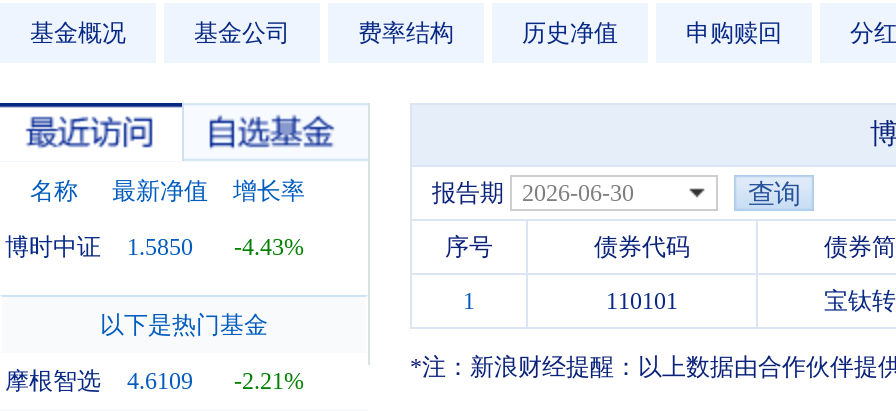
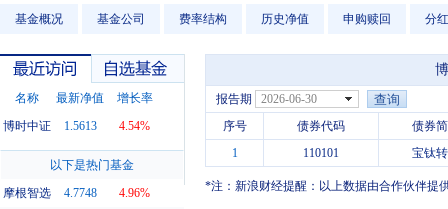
[127,233,193,261] 1.5850 -> [63,119,96,133] 1.5613
[234,233,304,261] -4.43% -> [119,119,150,133] 4.54%
[127,367,193,395] 4.6109 -> [63,186,96,200] 4.7748
[234,367,304,395] -2.21% -> [119,186,150,200] 4.96%

